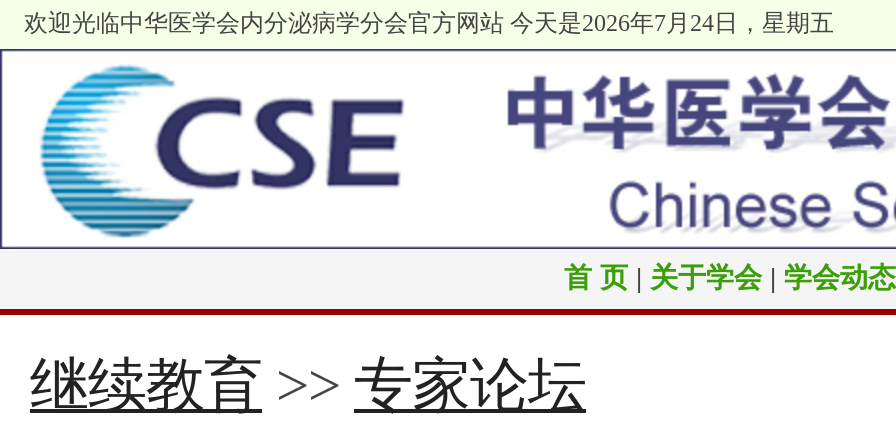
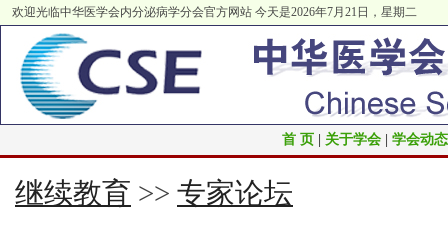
[0,9,834,37] 欢迎光临中华医学会内分泌病学分会官方网站今天是2026年7月24日，星期五 -> [0,5,417,19] 欢迎光临中华医学会内分泌病学分会官方网站今天是2026年7月21日，星期二

